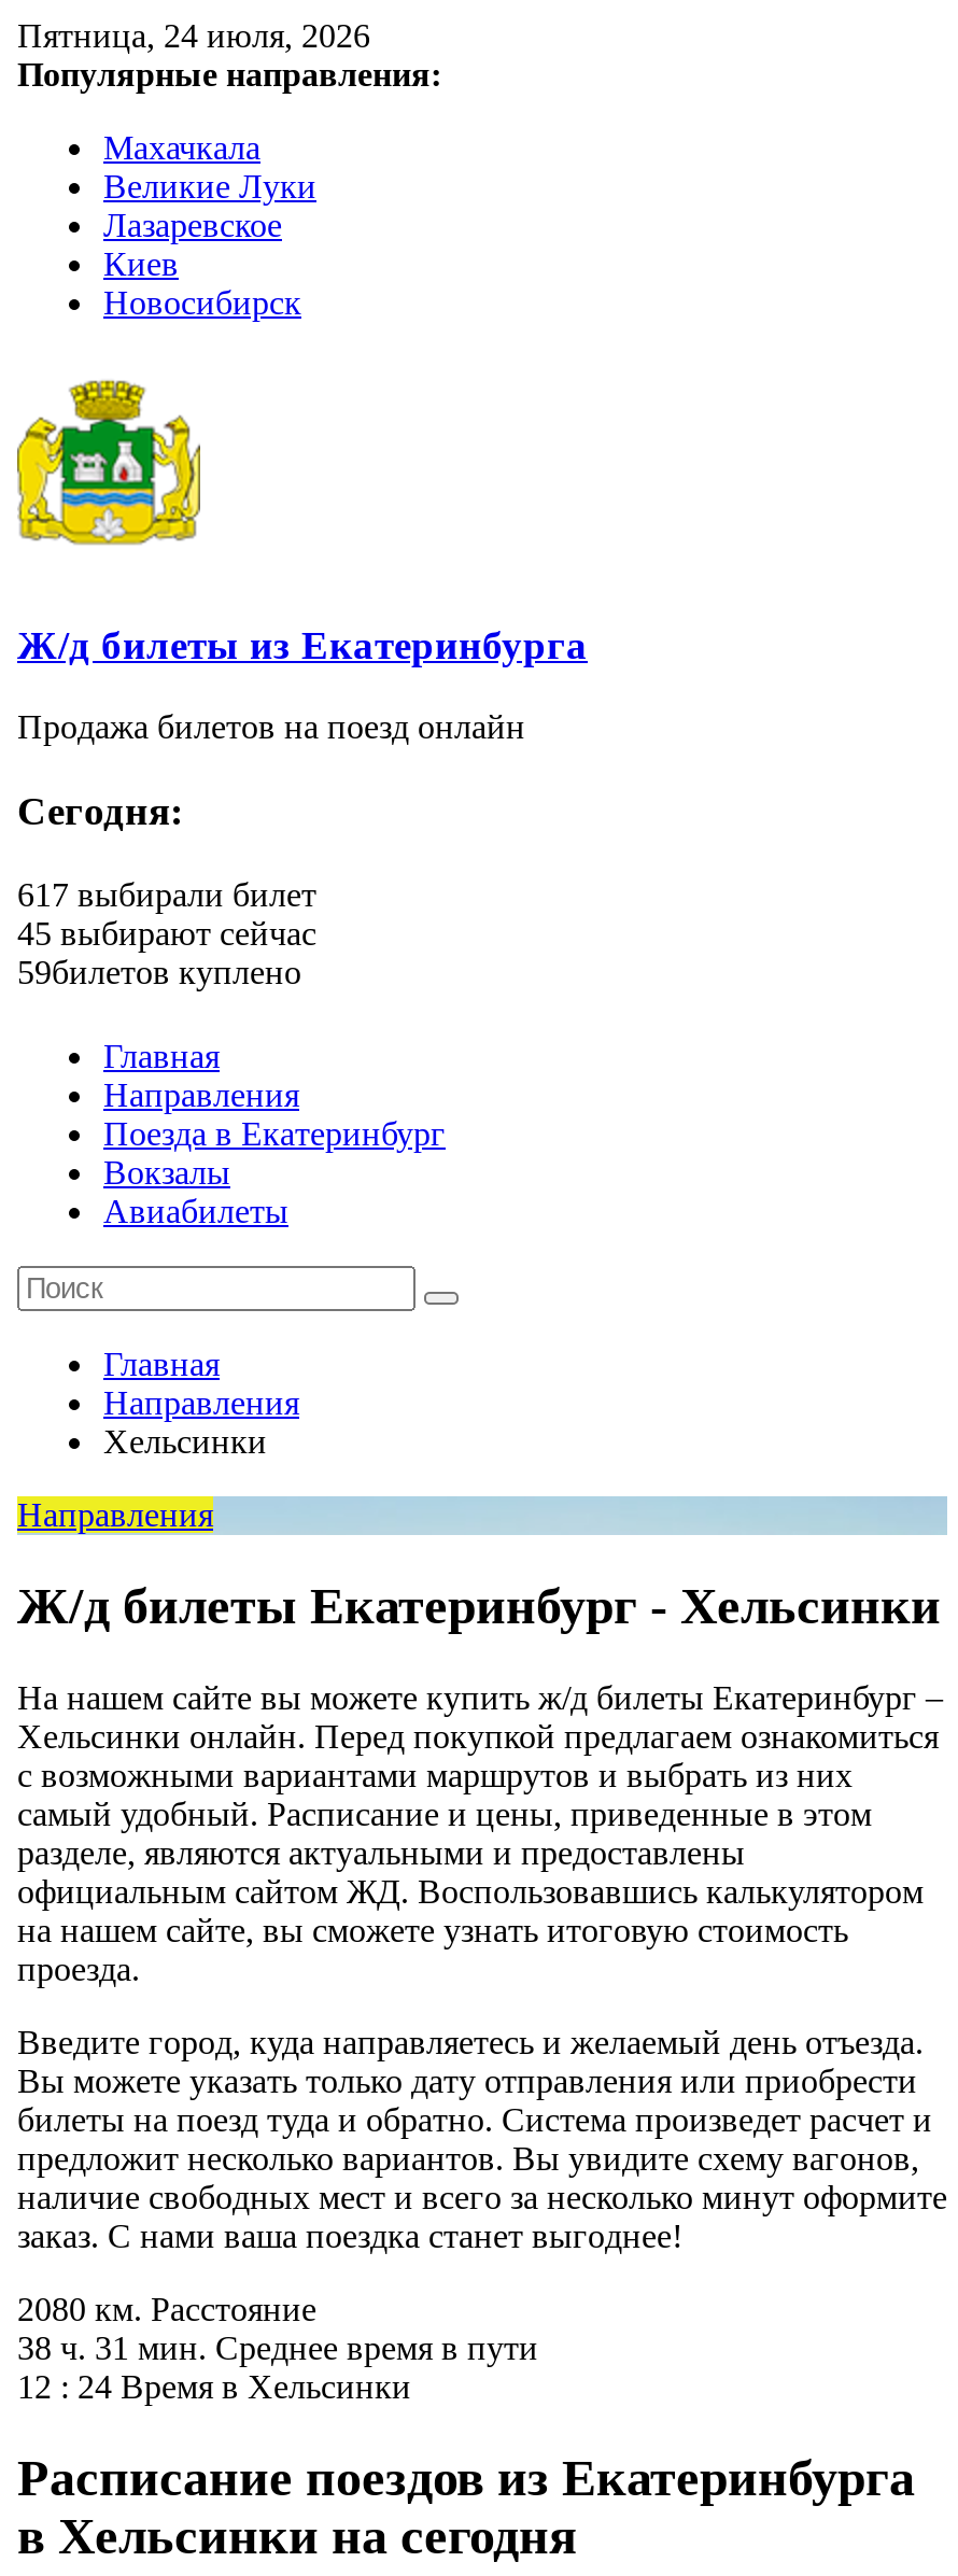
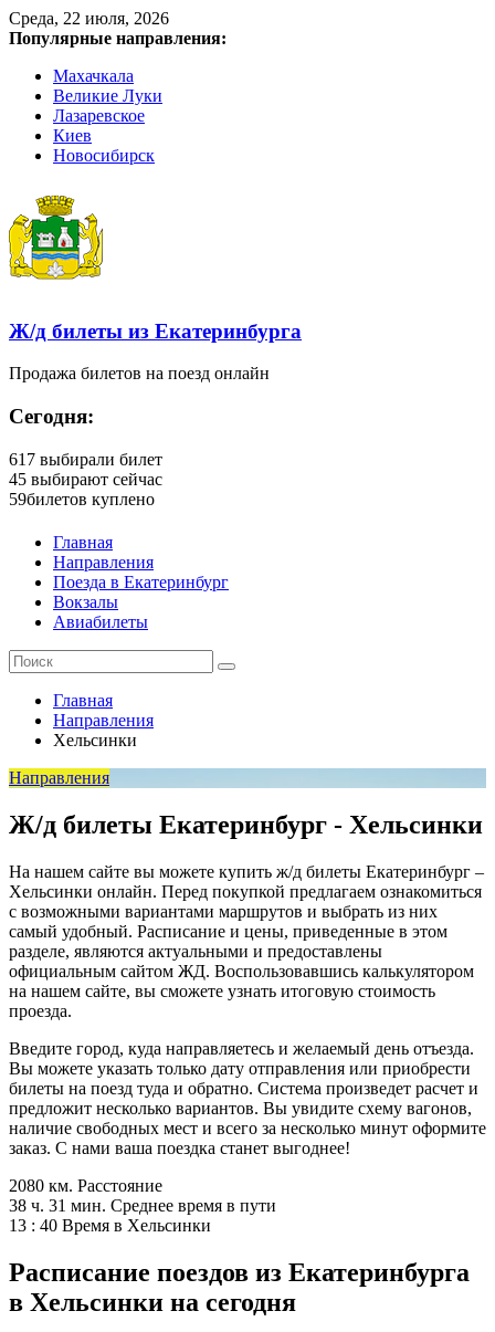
[17,17,370,54] Пятница, 24 июля, 2026 -> [9,9,169,28] Среда, 22 июля, 2026
[17,2368,411,2405] 12 : 24 Время в Хельсинки -> [9,1216,211,1235] 13 : 40 Время в Хельсинки

